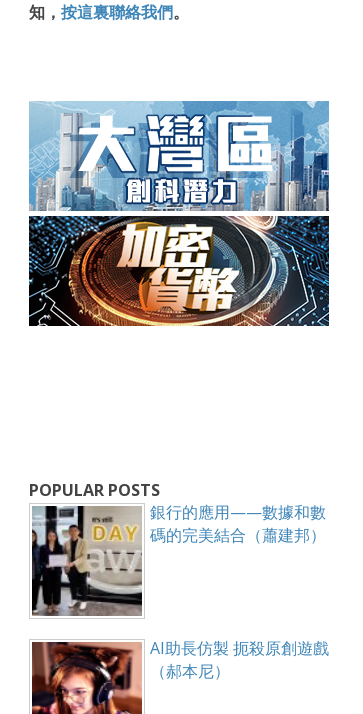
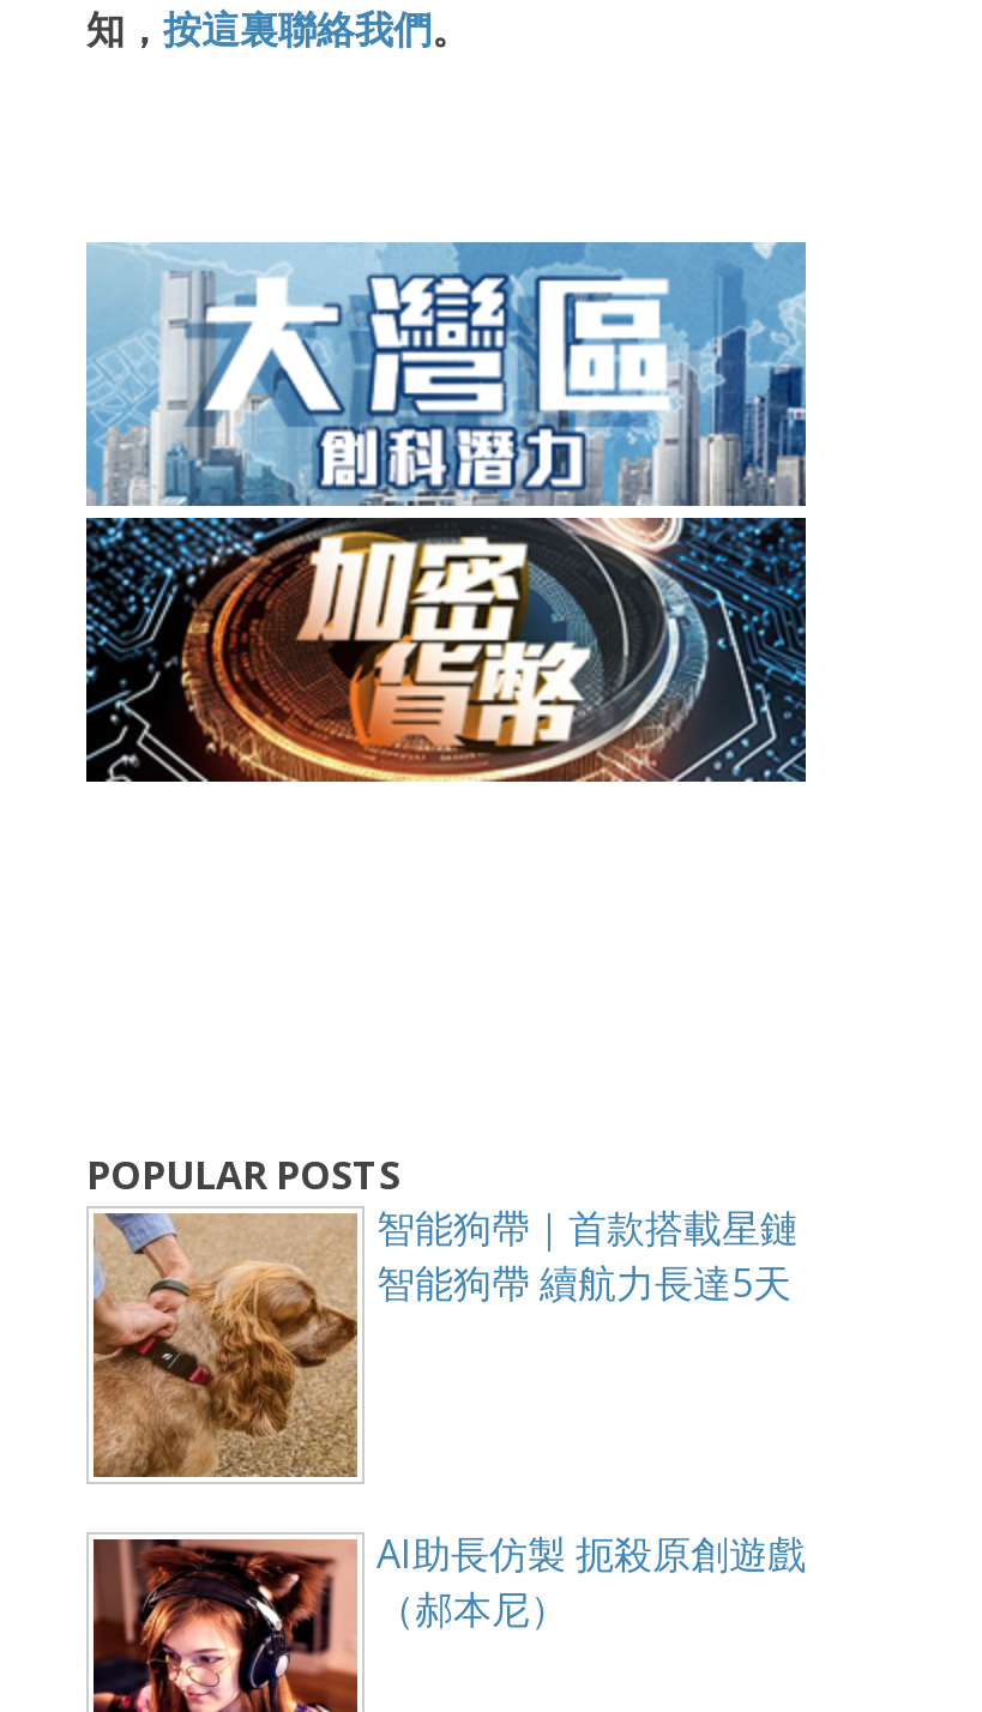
[31,501,326,616] [image] | 銀行的應用——數據和數 | 碼的完美結合（蕭建邦） -> [91,1202,799,1479] [image] | 智能狗帶｜首款搭載星鏈 | 智能狗帶 續航力長達5天

